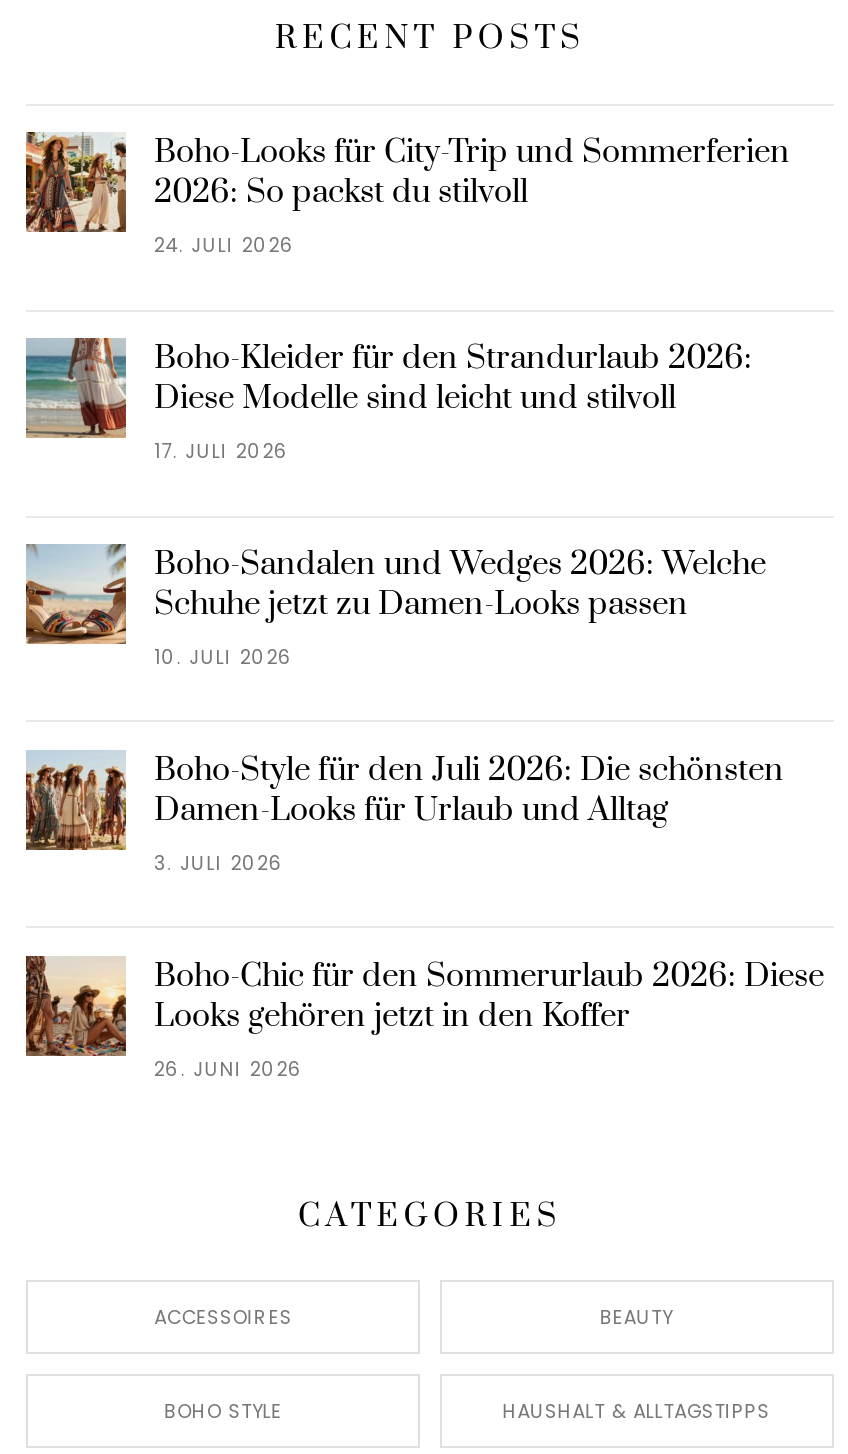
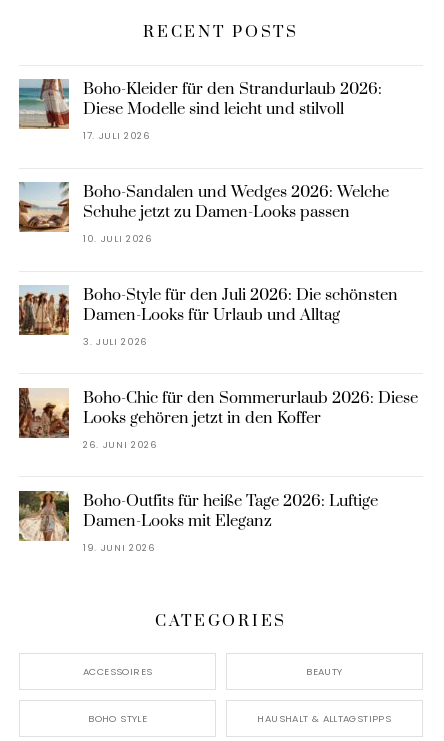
[24,130,790,259] [image] | Boho-Looks für City-Trip und Sommerferien | 2026: So packst du stilvoll | 24. JULI 2026 -> none
moved [22,334,824,1082] -> [17,77,418,451]: [image] | Boho-Kleider für den Strandurlaub 2026: | Diese Modelle sind leicht und stilvoll | ... | Looks gehören jetzt in den Koffer | 26. JUNI 2026
none -> [18,490,378,554] [image] | Boho-Outfits für heiße Tage 2026: Luftige | Damen-Looks mit Eleganz | 19. JUNI 2026

